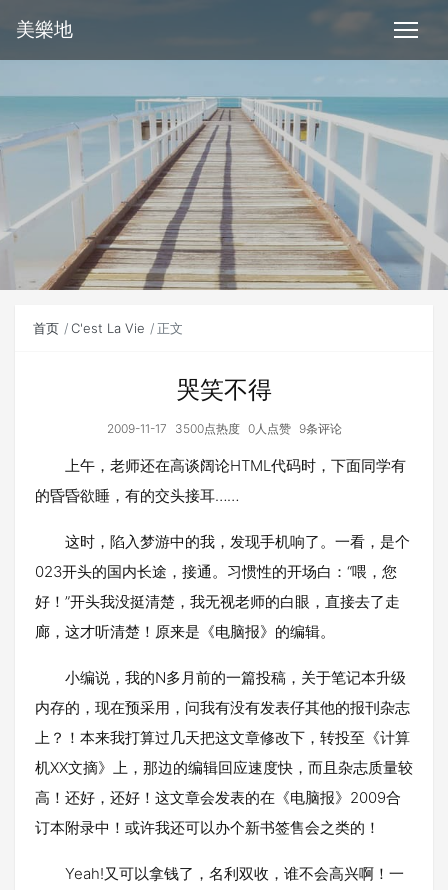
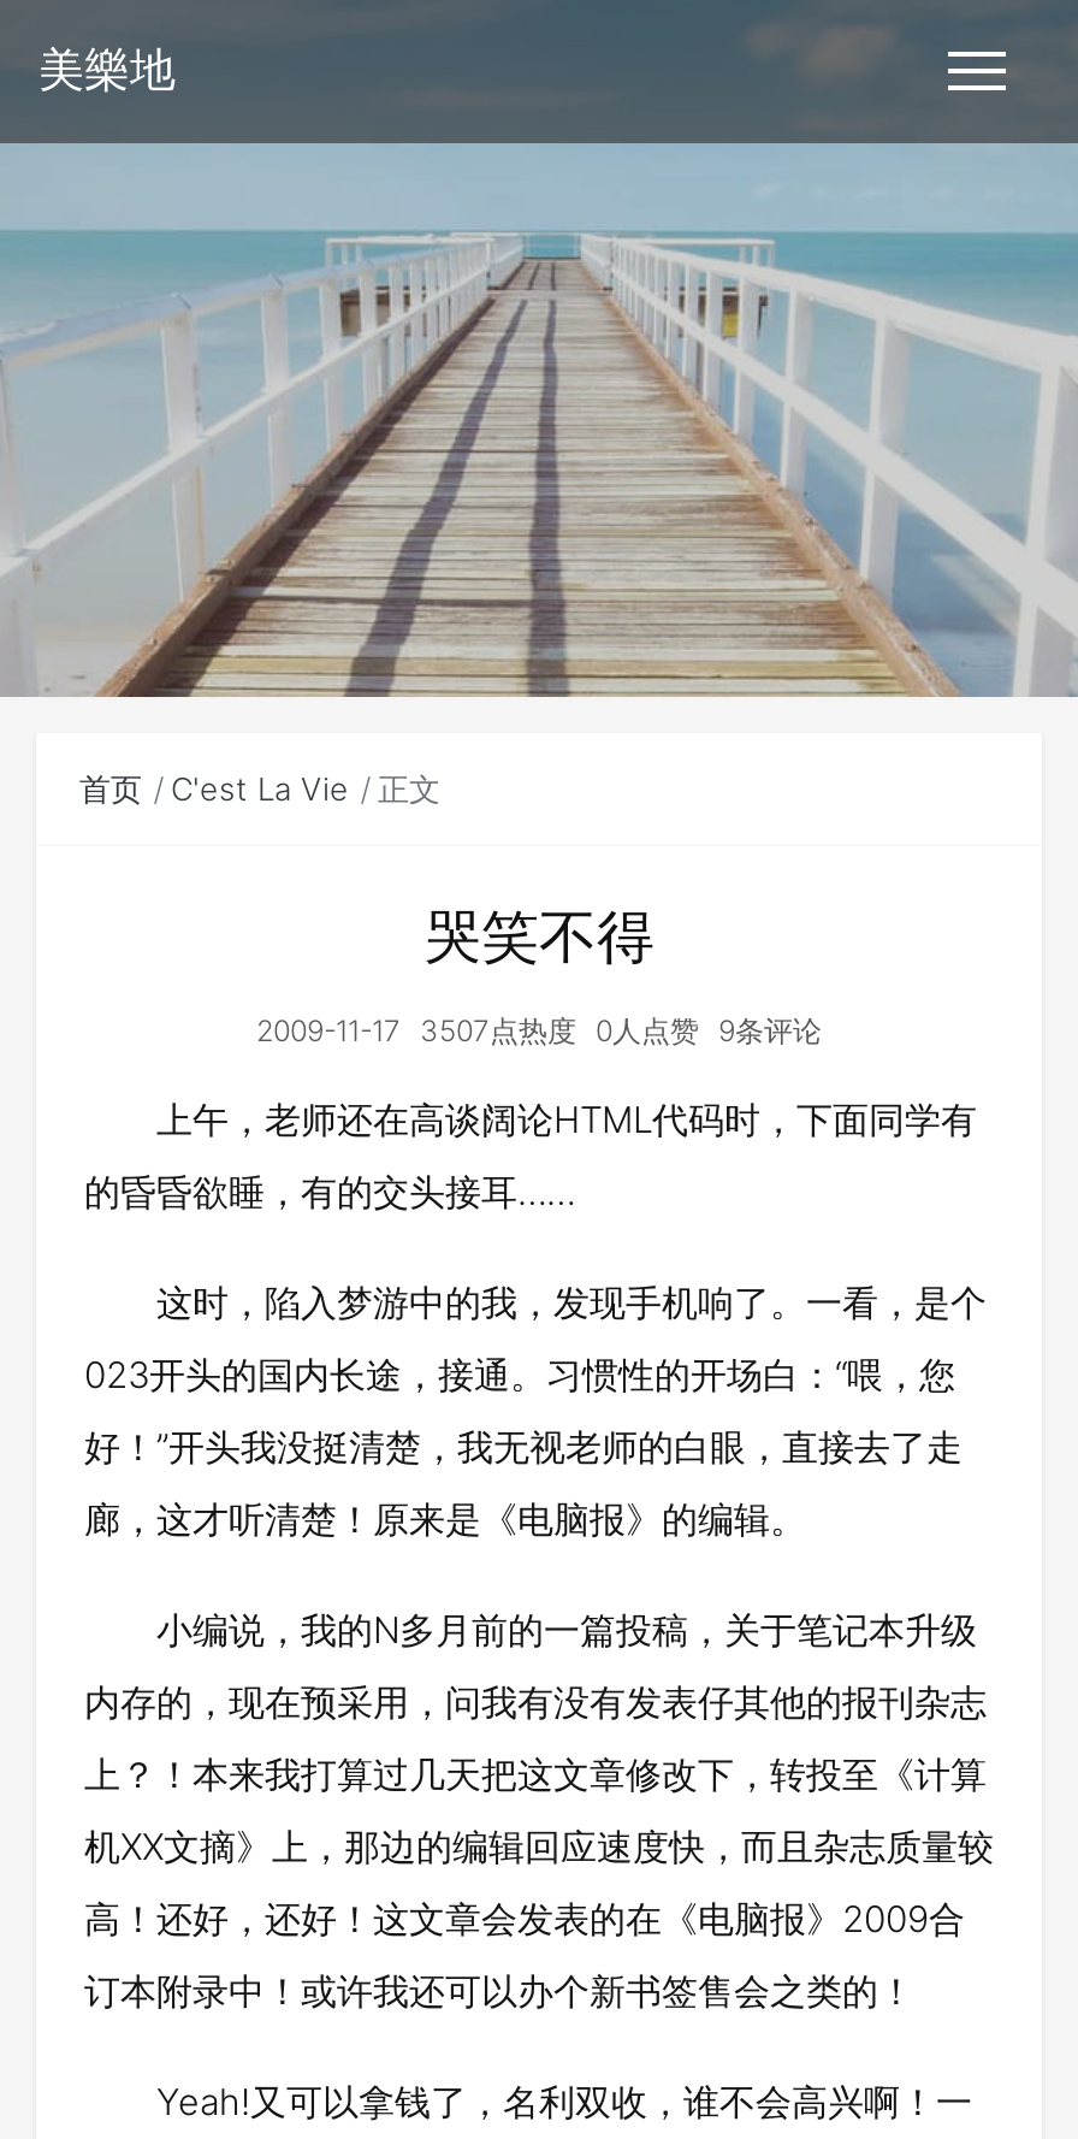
[106,421,341,436] 2009-11-17 3500点热度 0人点赞 9条评论 -> [256,1012,822,1048] 2009-11-17 3507点热度 0人点赞 9条评论

